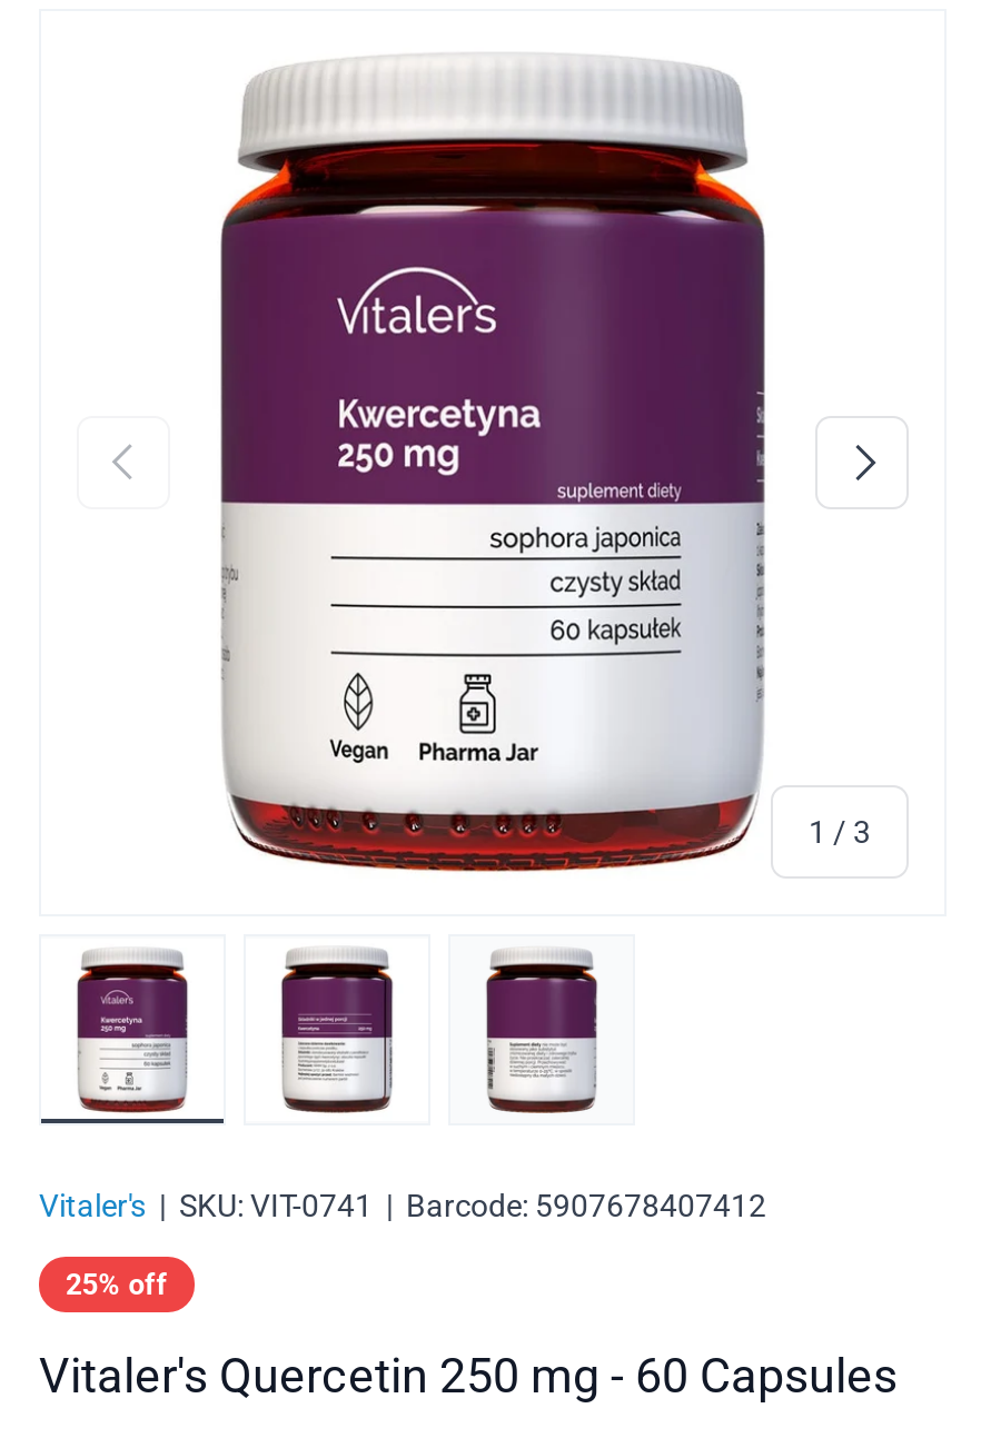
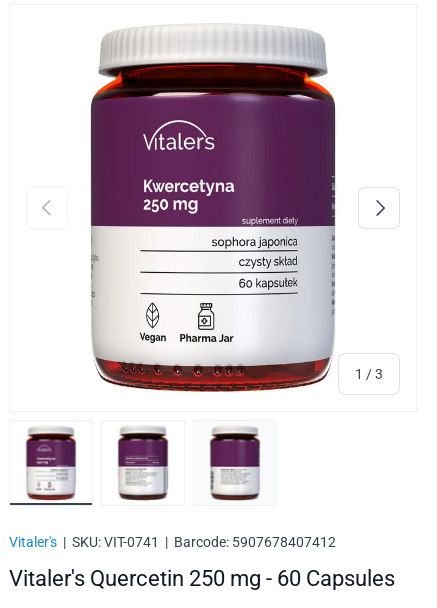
[66,1269,168,1302] 25% off -> none

